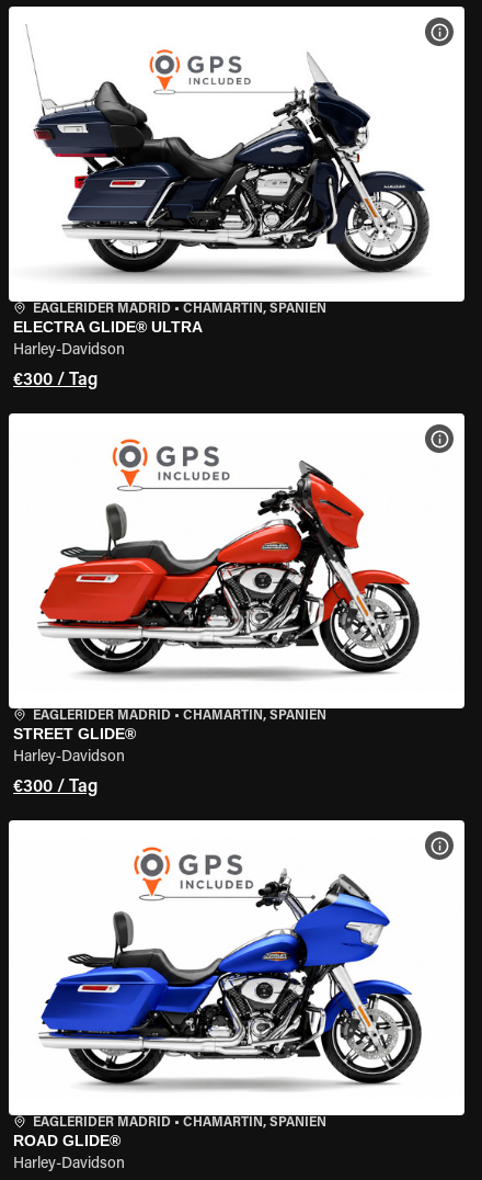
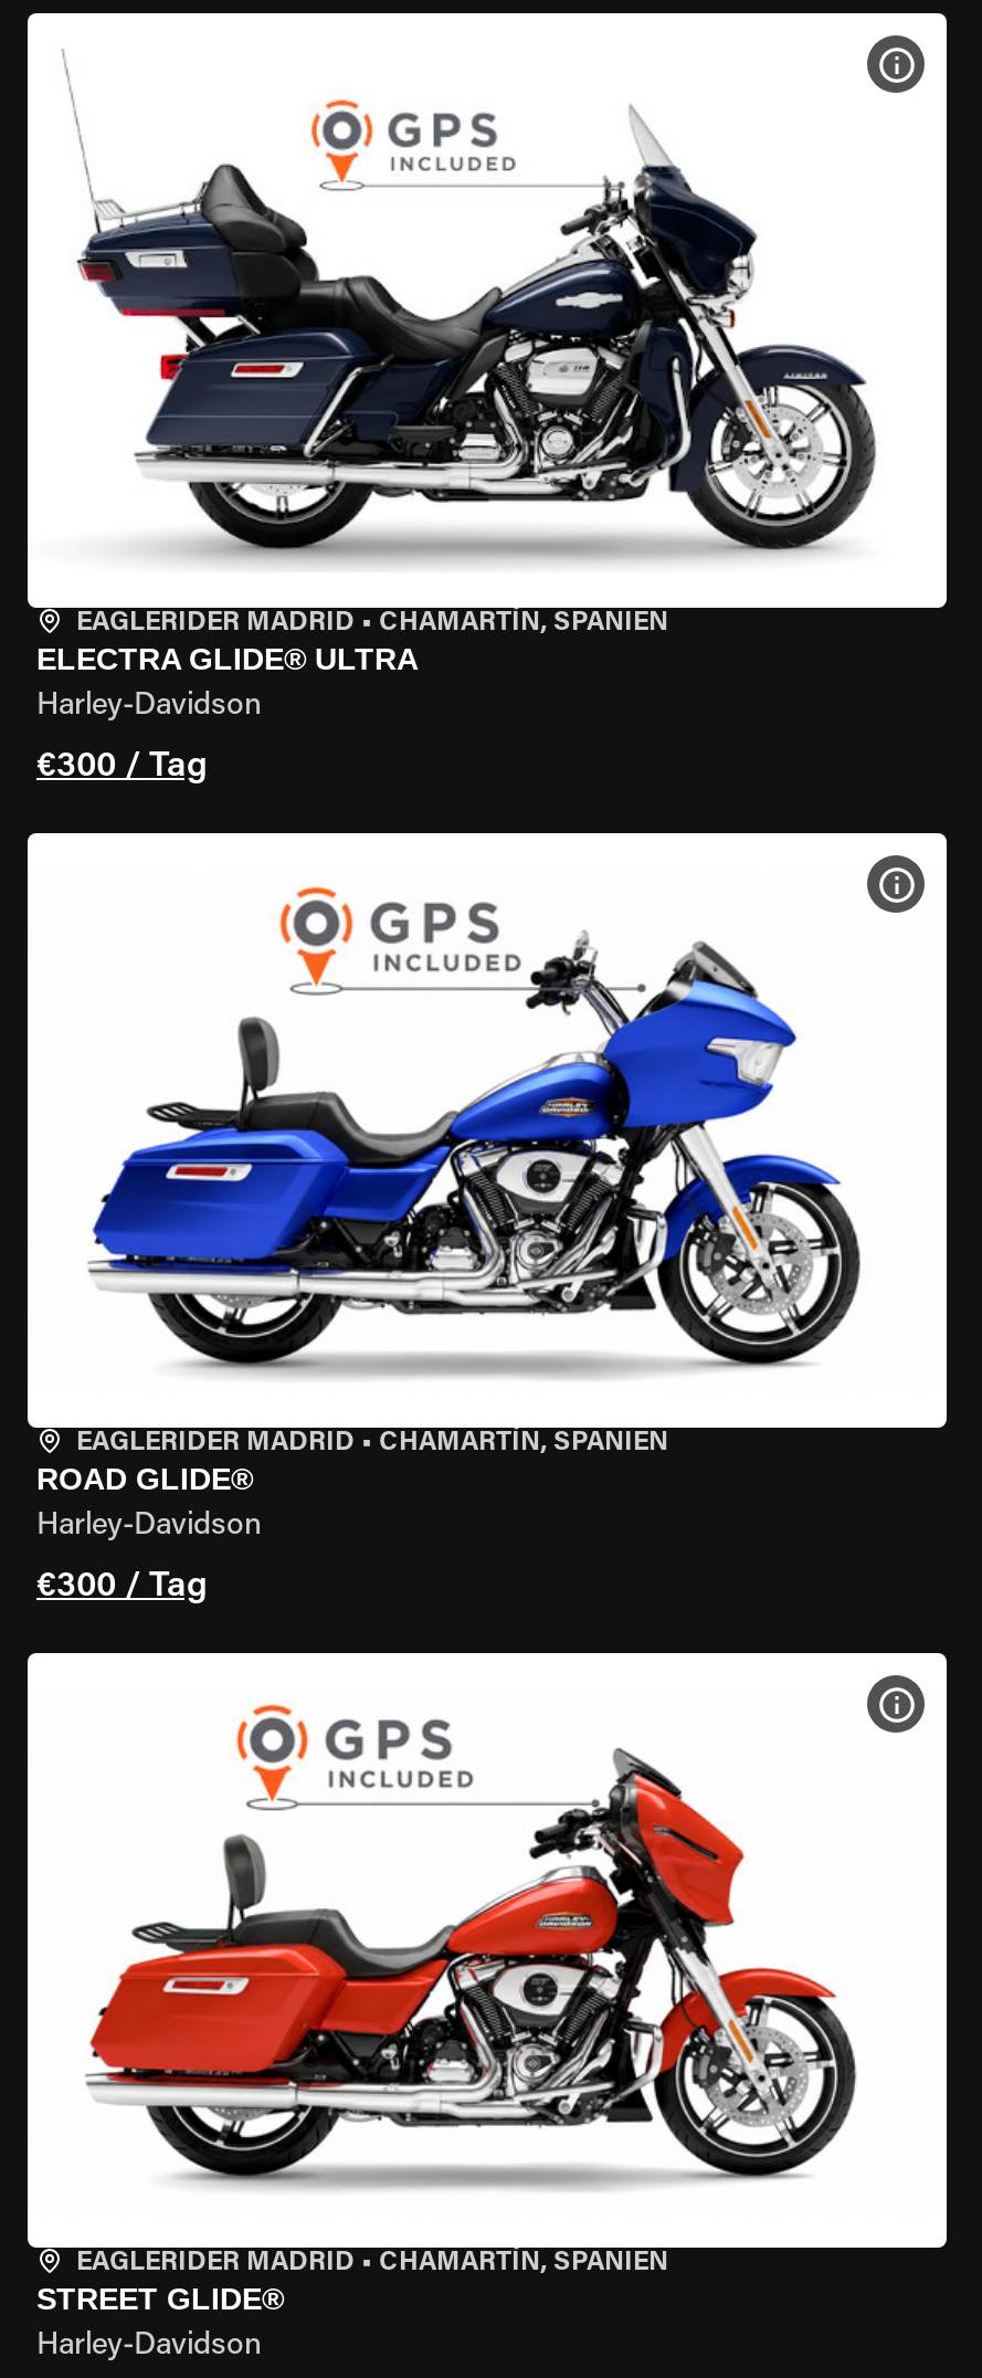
moved [13,438,422,742] -> [36,1702,860,2316]: [image] | STREET GLIDE®
moved [13,846,423,1149] -> [36,884,863,1496]: [image] | ROAD GLIDE®

